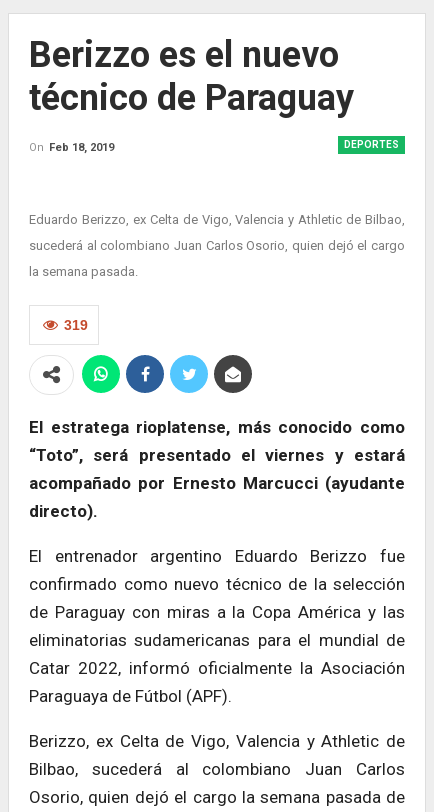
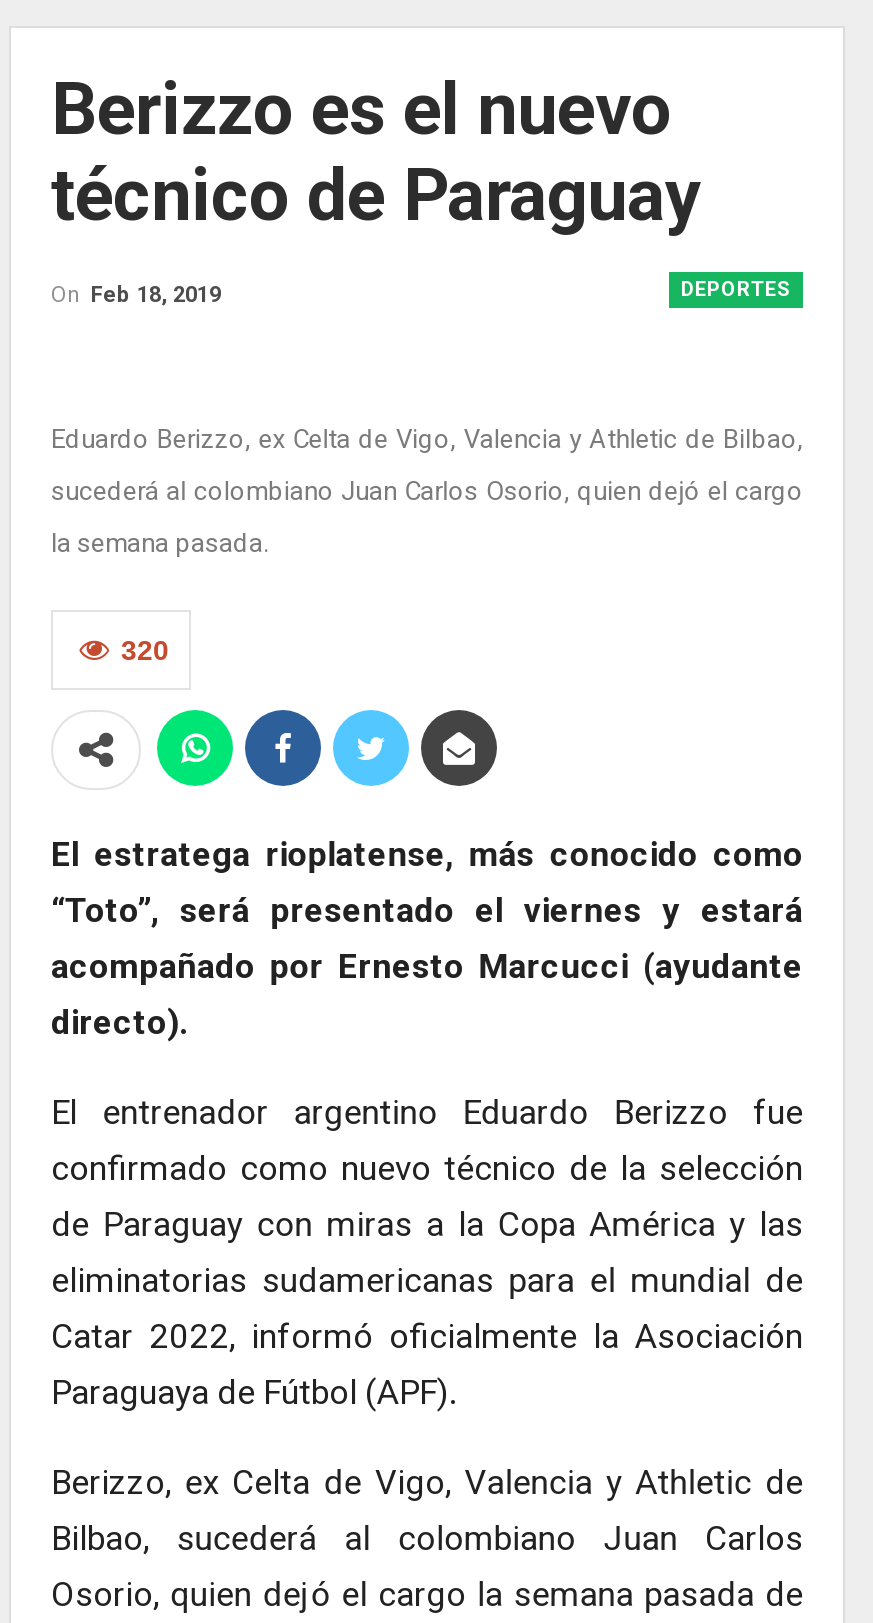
[64,317,88,333] 319 -> [121,634,169,666] 320

